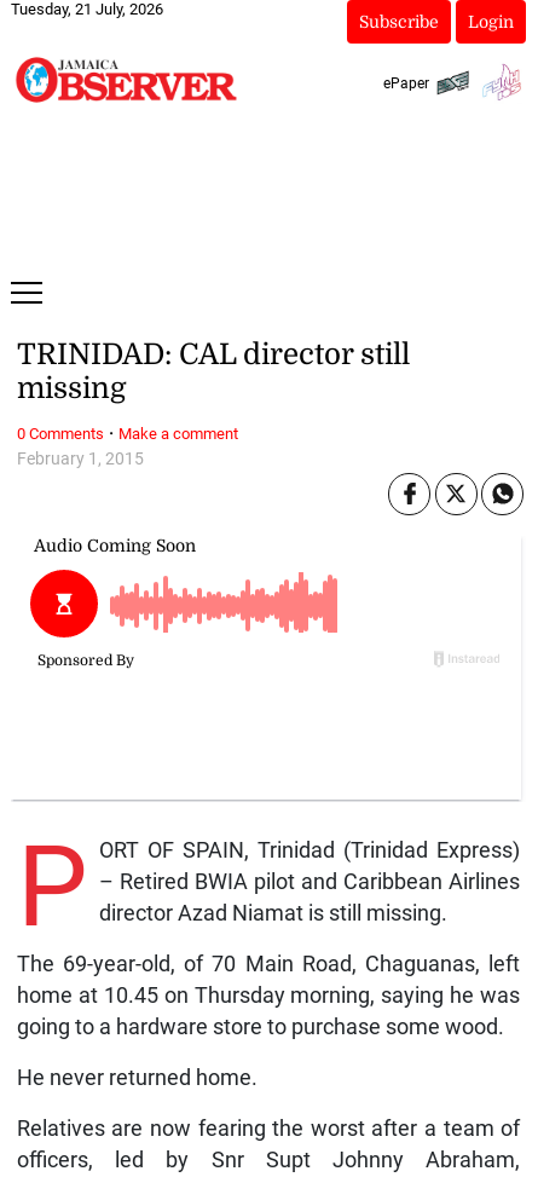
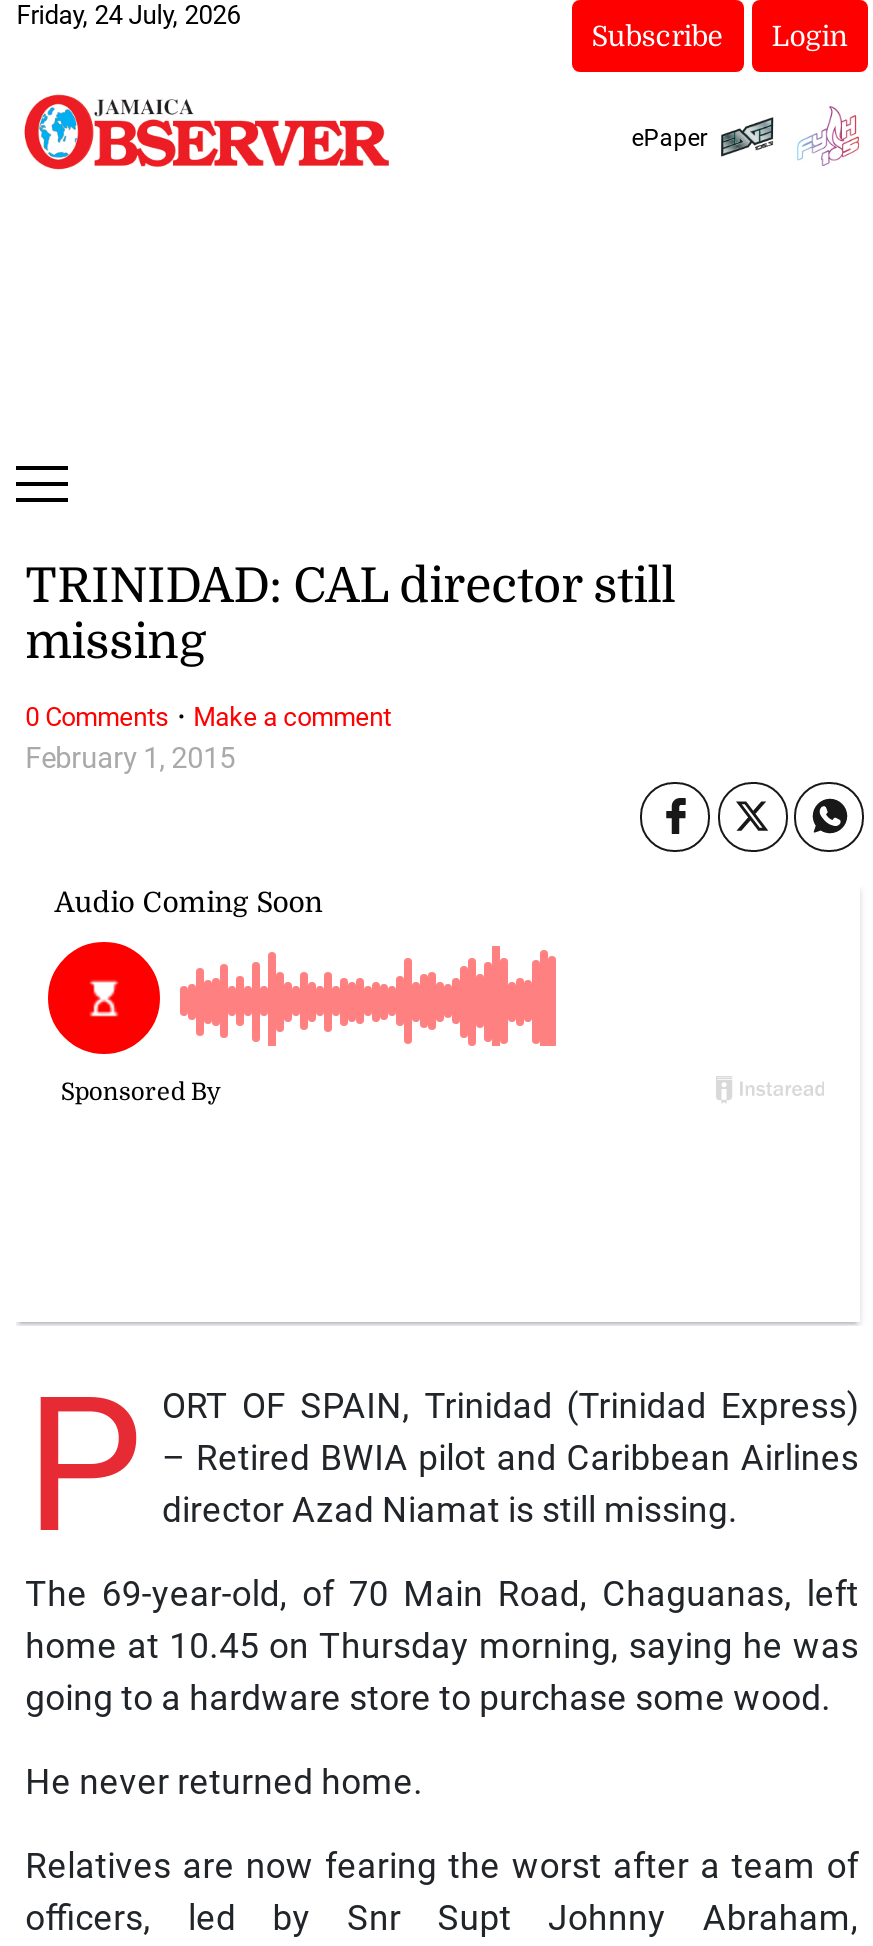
[11,0,163,18] Tuesday, 21 July, 2026 -> [16,0,240,30] Friday, 24 July, 2026

